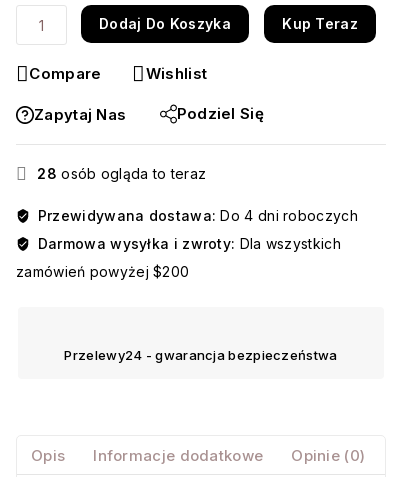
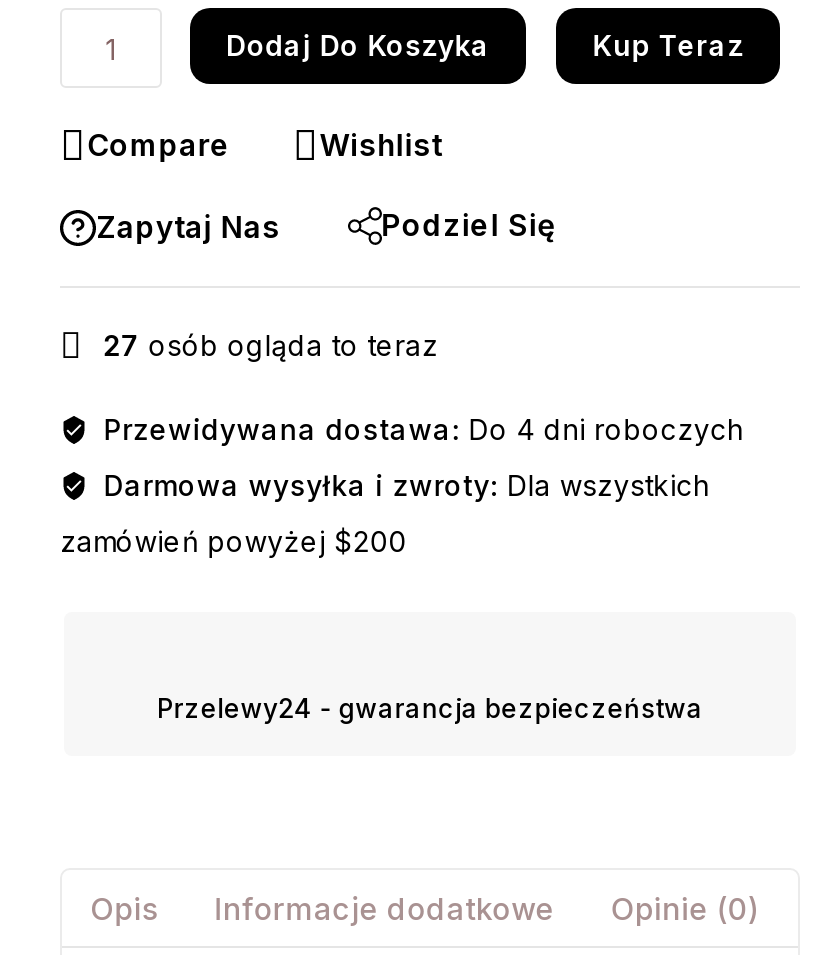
[37,165,206,182] 28 osób ogląda to teraz -> [103,329,438,363] 27 osób ogląda to teraz

